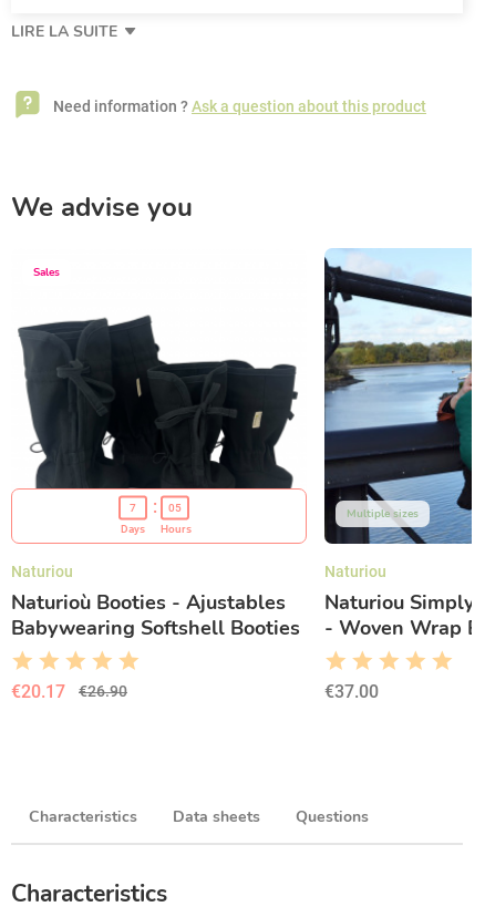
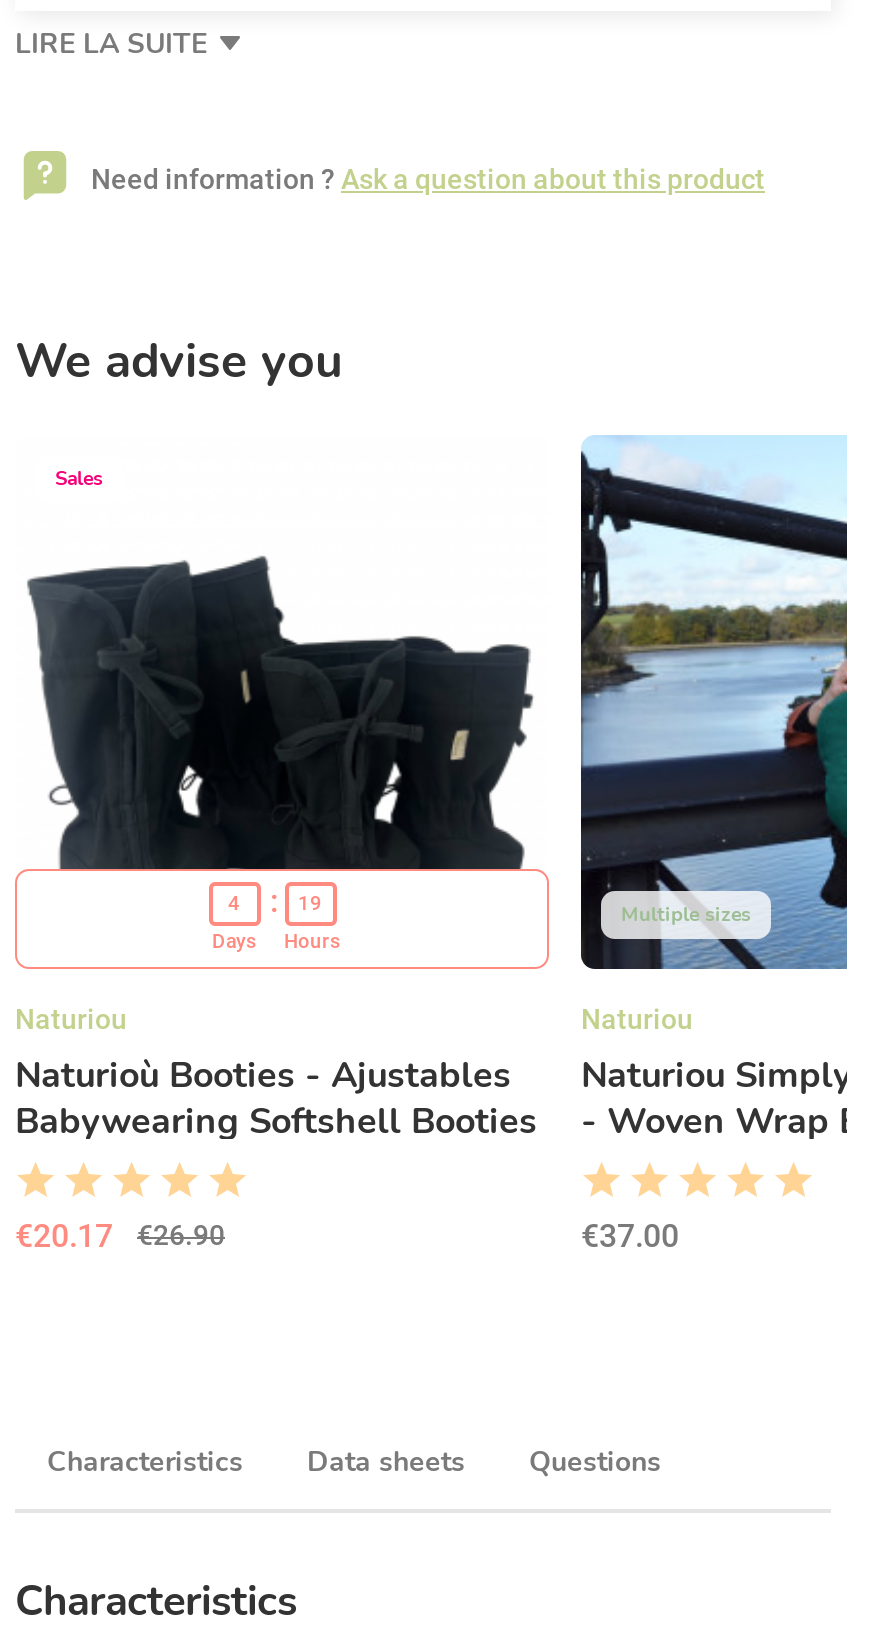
[129,501,136,514] 7 -> [228,892,240,914] 4
[168,501,181,514] 05 -> [298,892,322,914] 19

